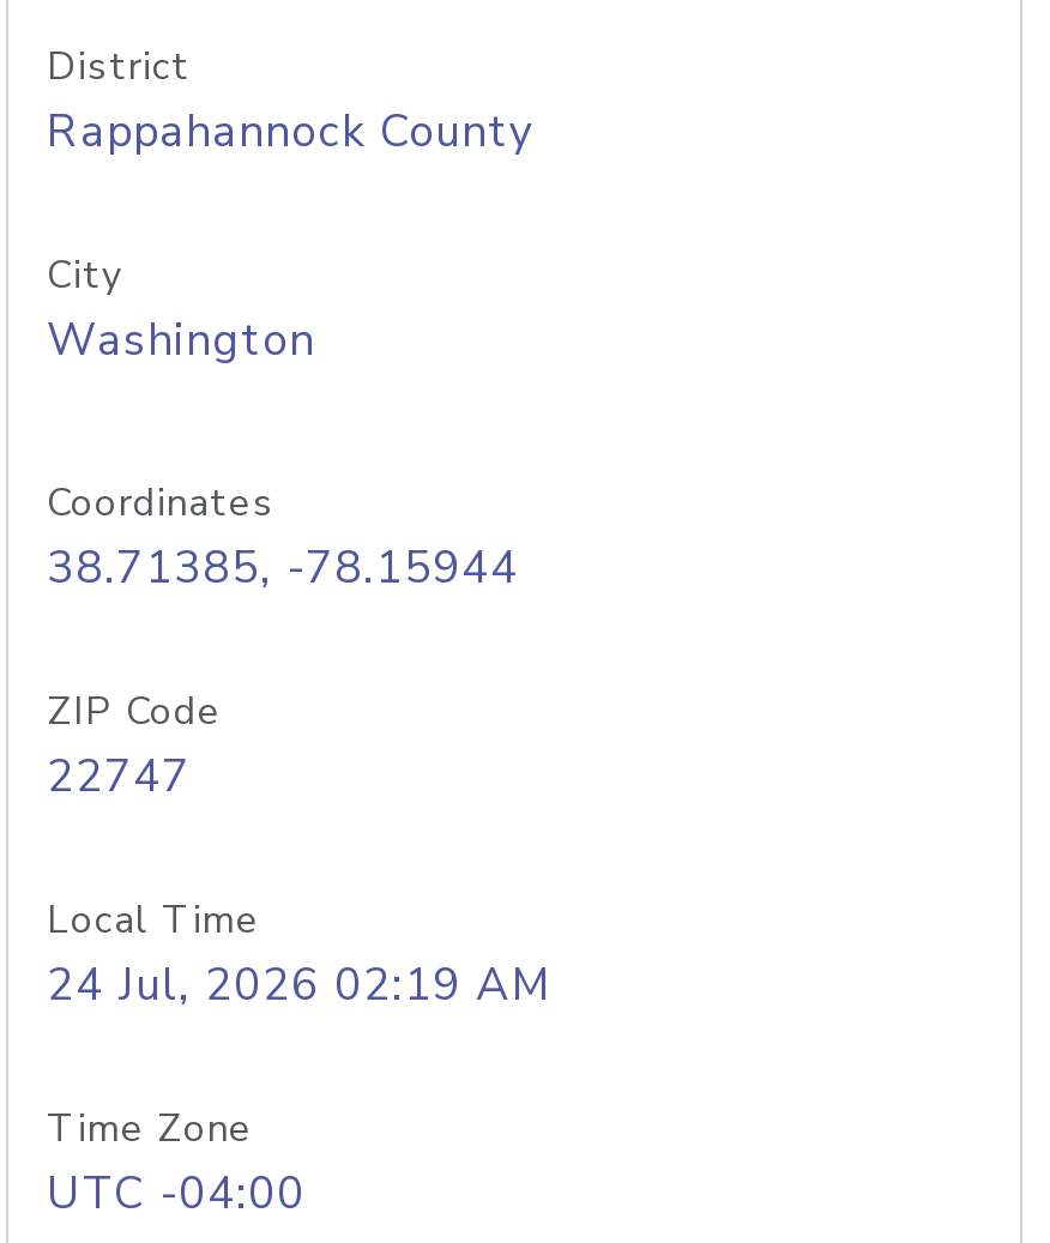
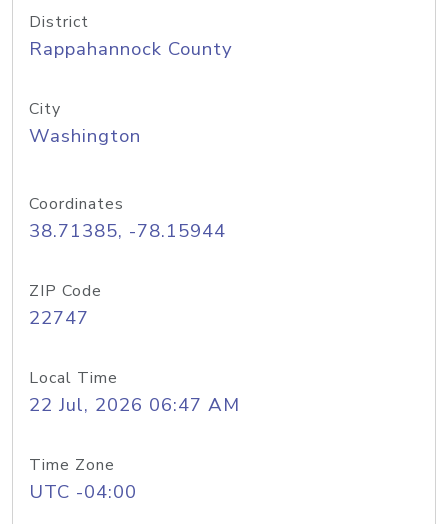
[47,954,553,1016] 24 Jul, 2026 02:19 AM -> [29,392,240,418] 22 Jul, 2026 06:47 AM

